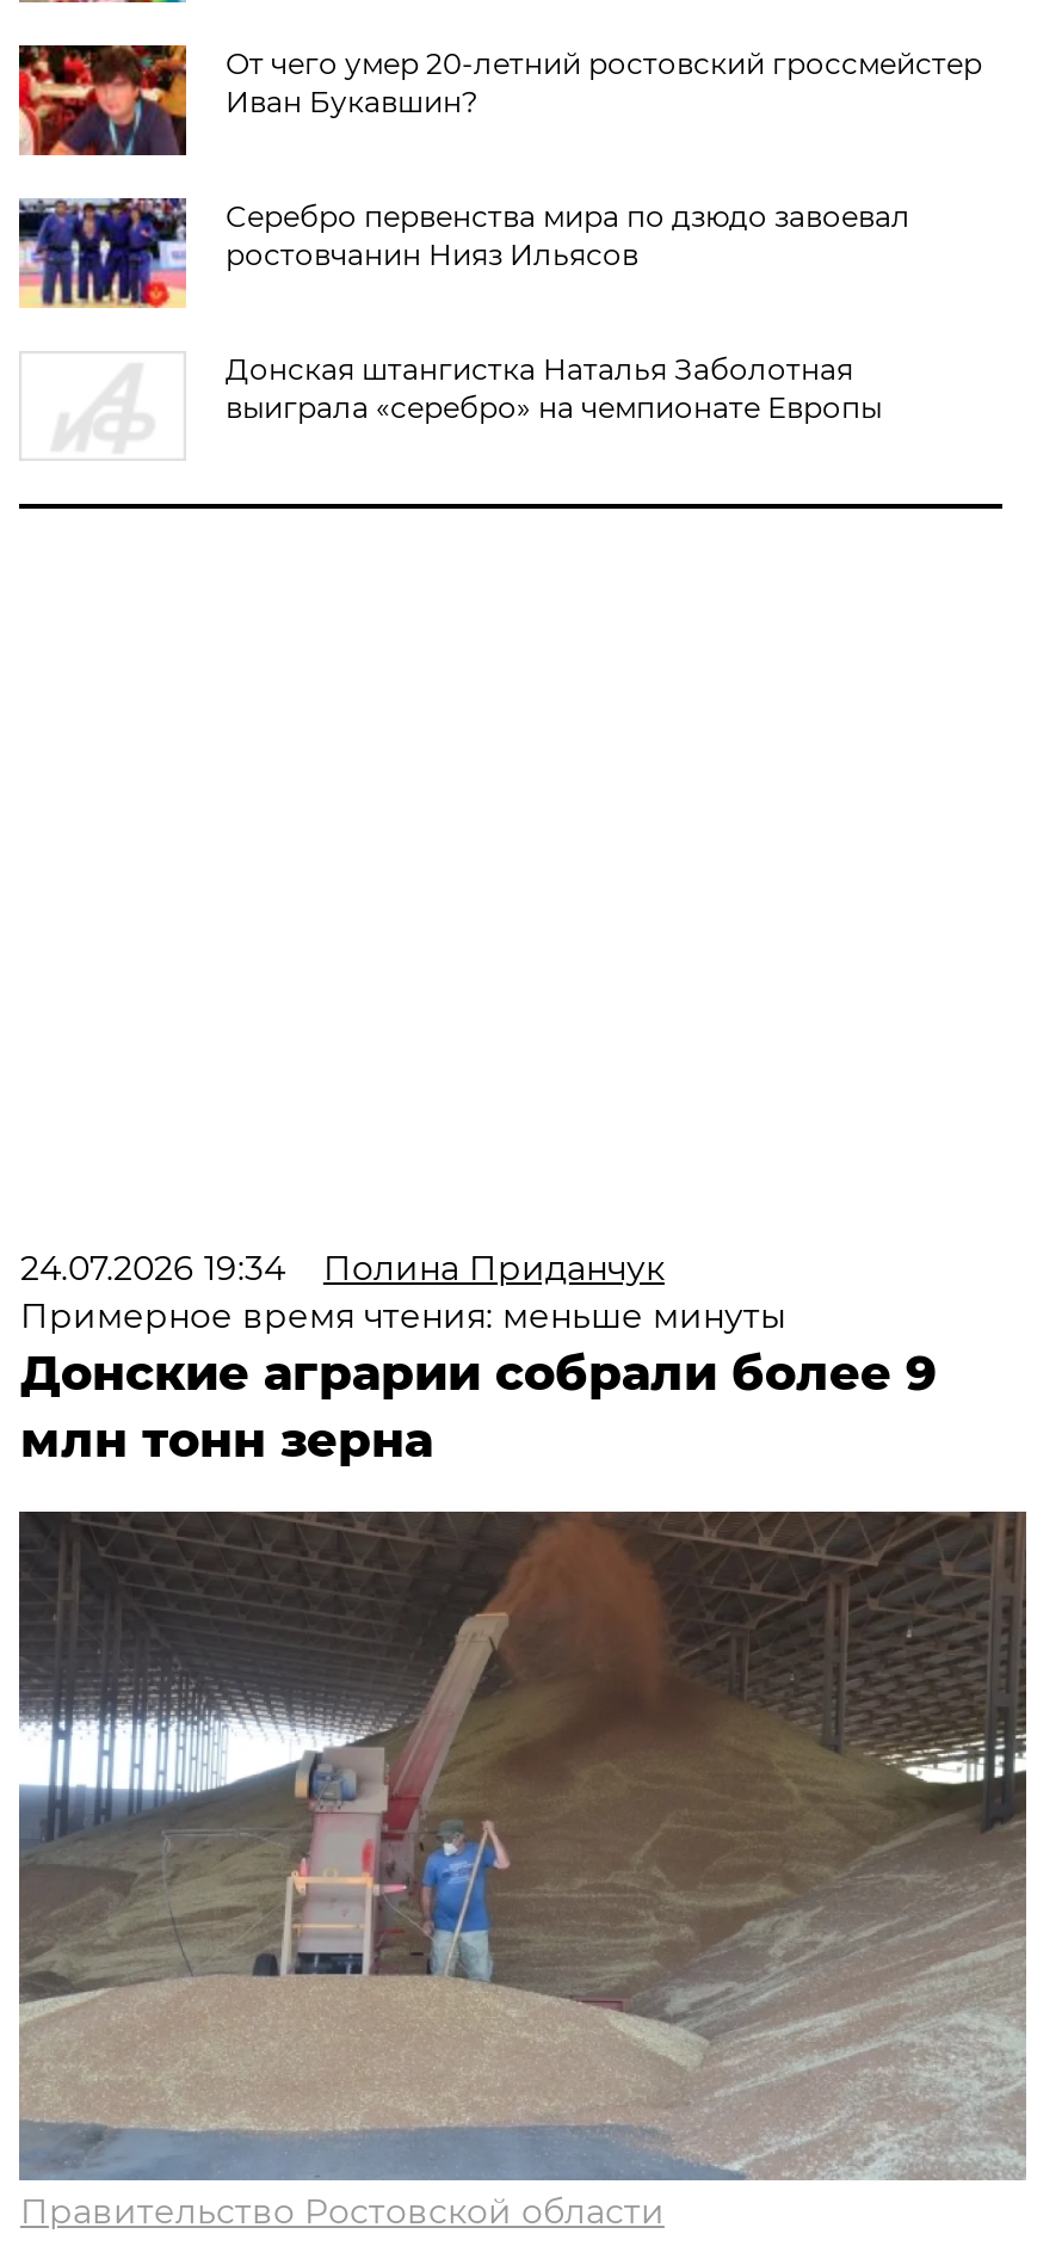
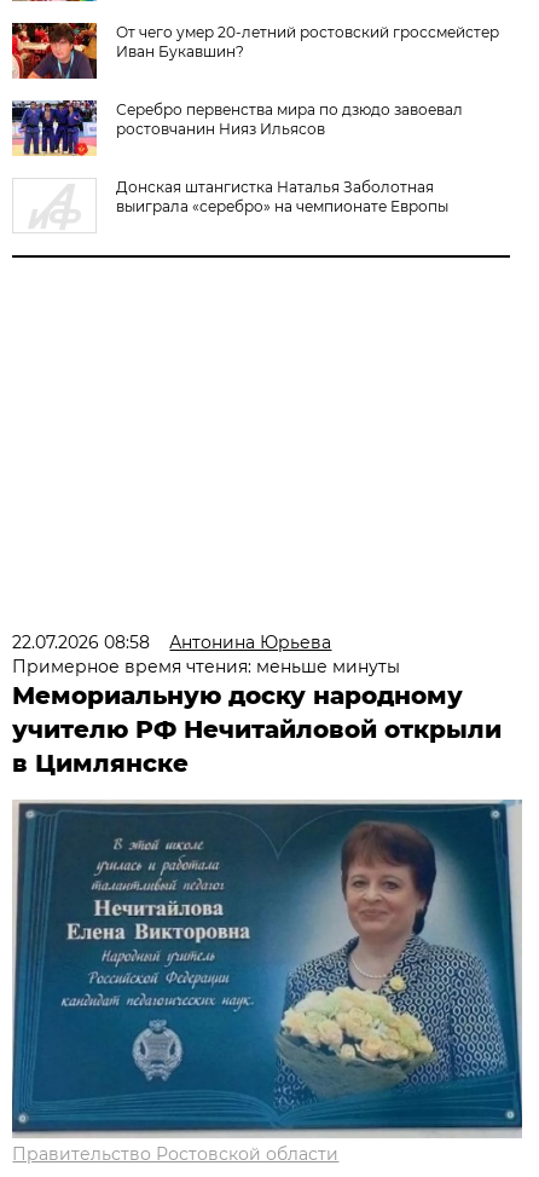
[20,1247,664,1290] 24.07.2026 19:34 | Полина Приданчук -> [13,631,332,653] 22.07.2026 08:58 | Антонина Юрьева
[20,1344,936,1469] Донские аграрии собрали более 9 | млн тонн зерна -> [13,681,502,778] Мемориальную доску народному | учителю РФ Нечитайловой открыли | в Цимлянске
[17,1509,1026,2180] [image] -> [11,800,523,1137] [image]

